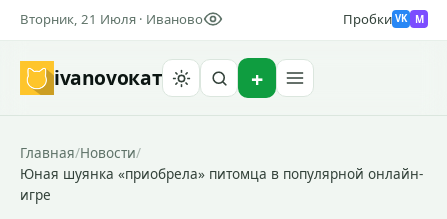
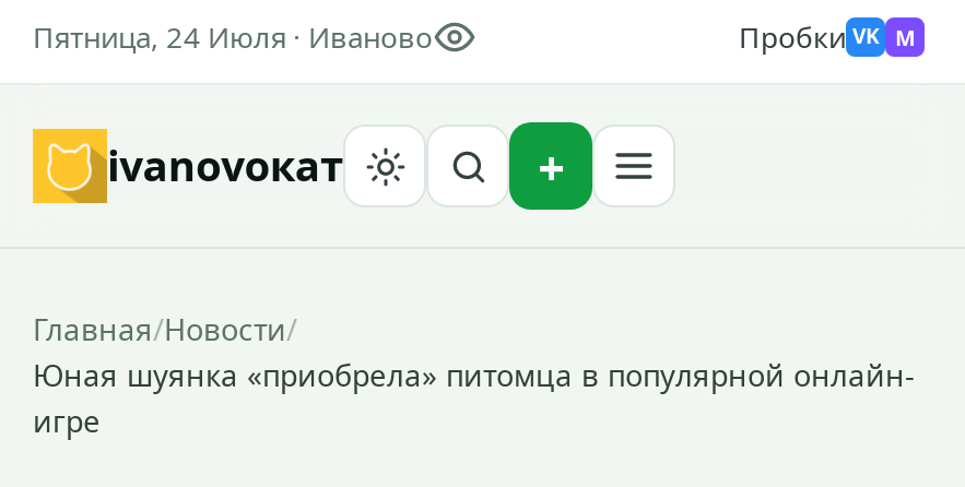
[20,10,203,28] Вторник, 21 Июля · Иваново -> [33,17,433,57] Пятница, 24 Июля · Иваново

